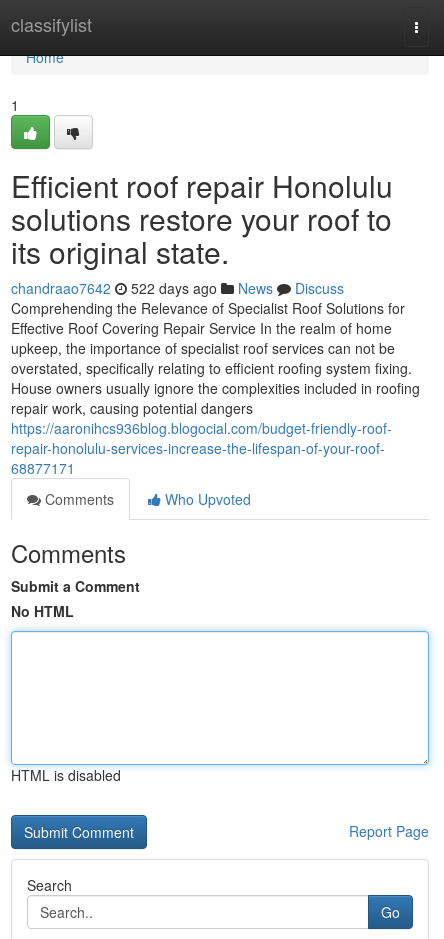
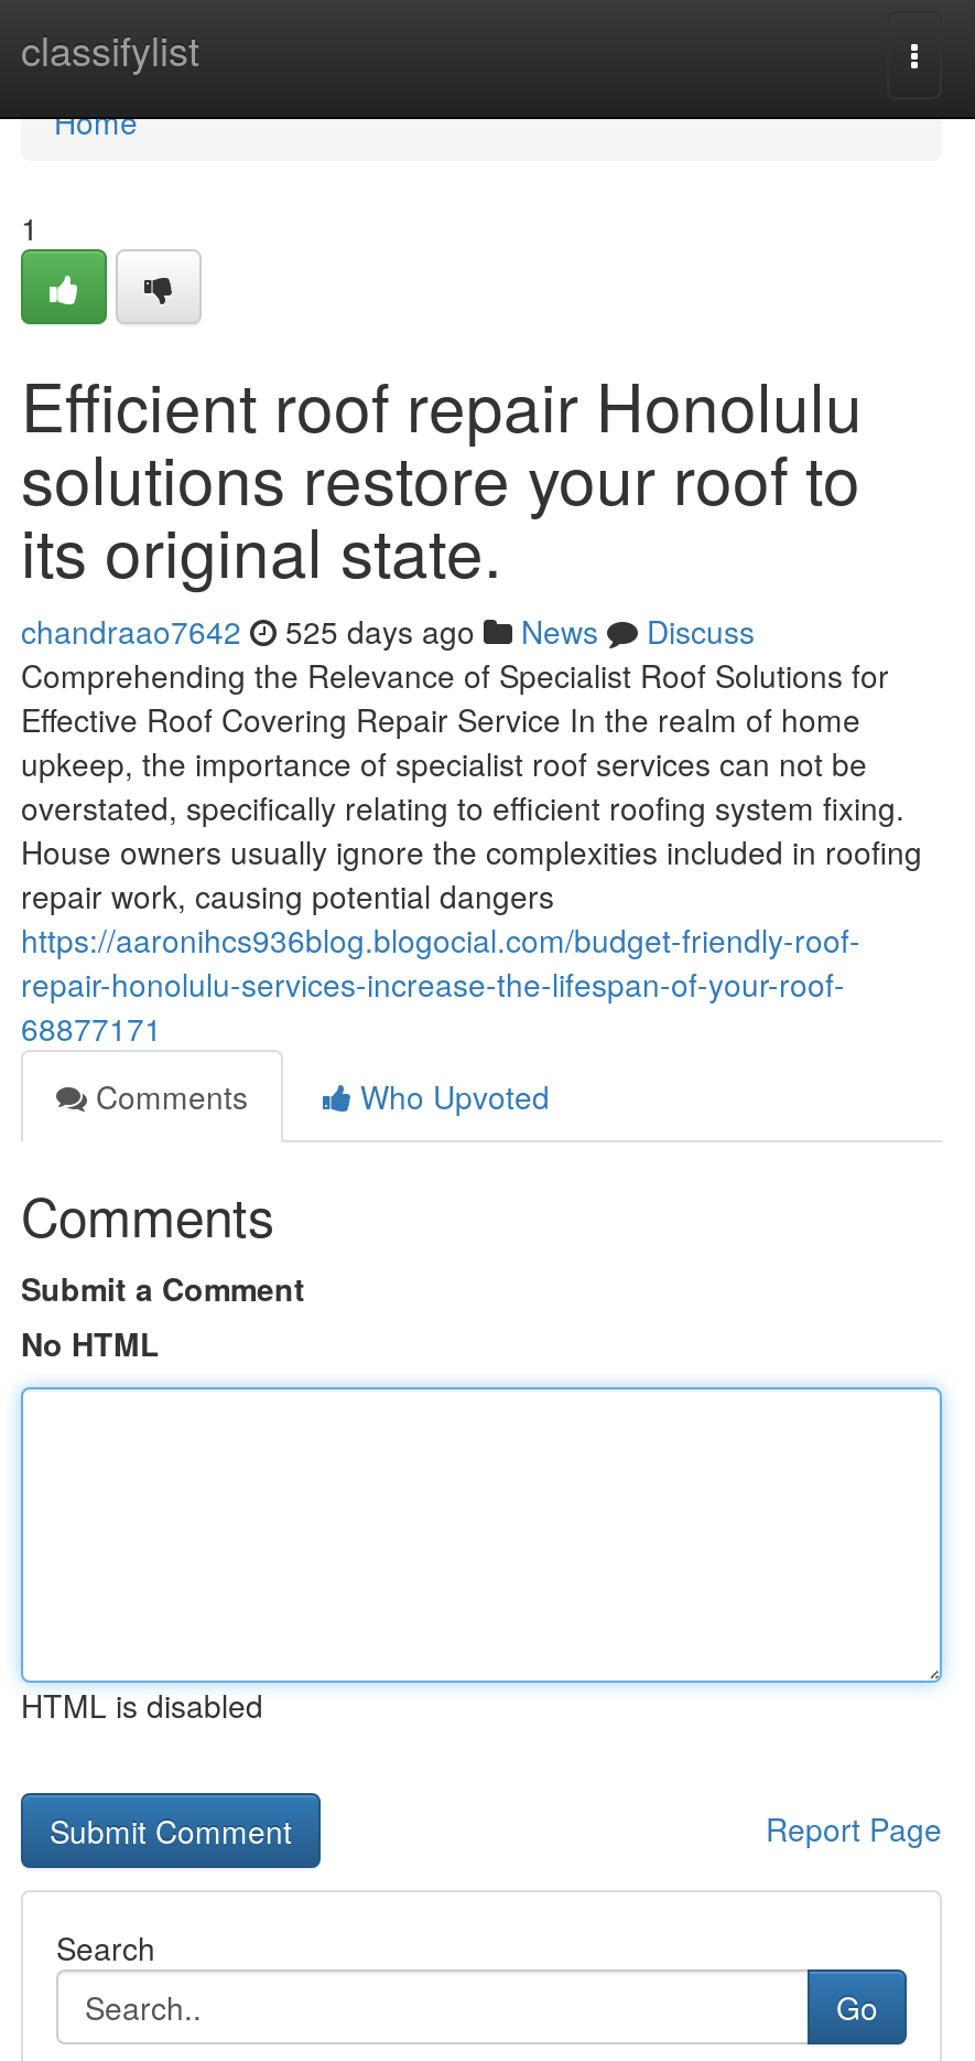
[11,278,344,298] chandraao7642 522 days ago News Discuss -> [21,609,755,653] chandraao7642 525 days ago News Discuss

